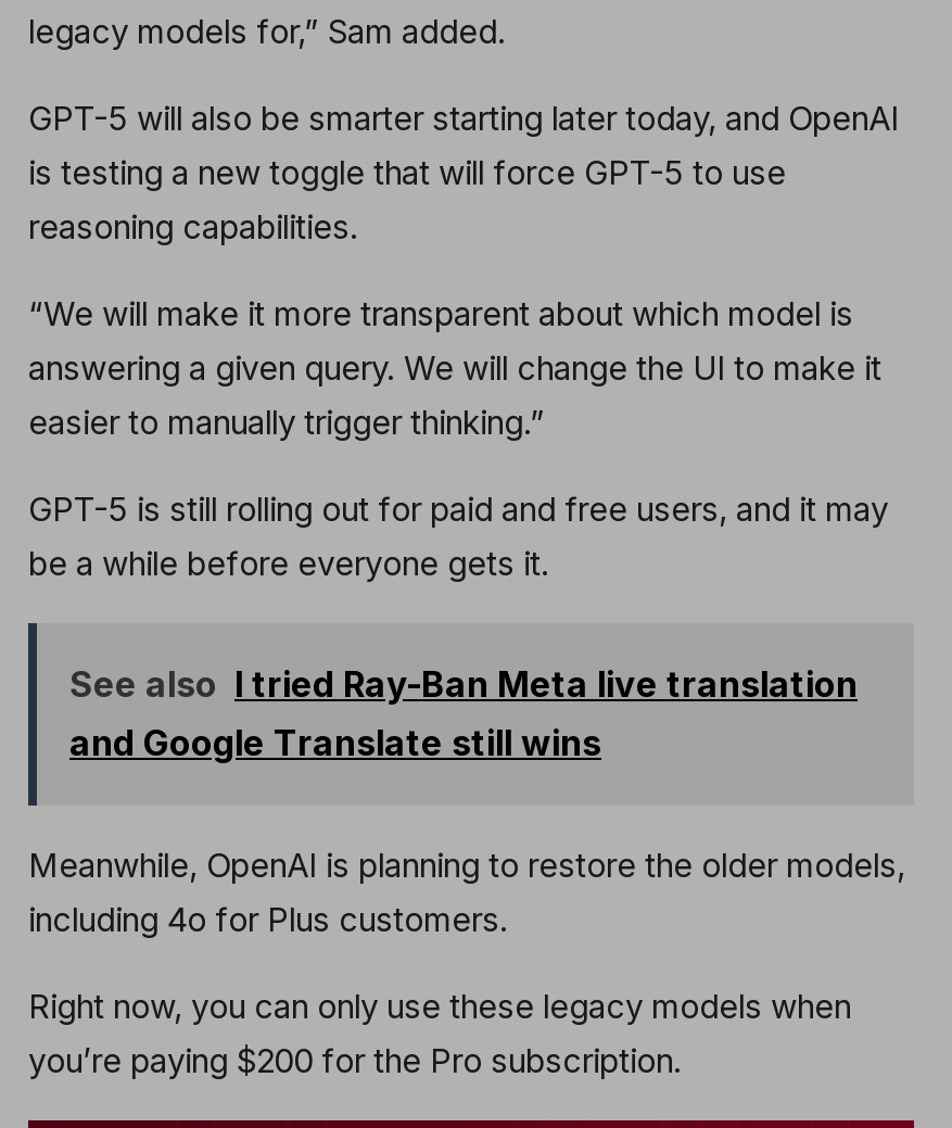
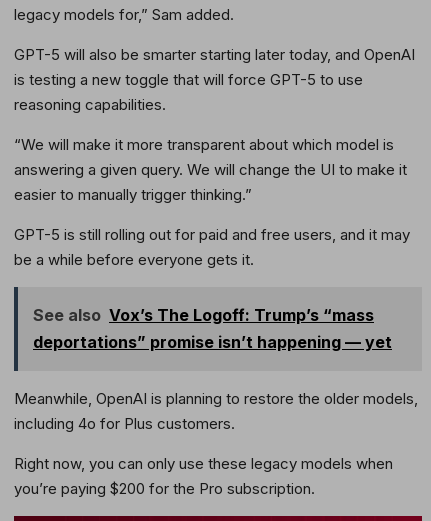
[69,661,858,763] See also I tried Ray-Ban Meta live translation | and Google Translate still wins -> [33,305,392,352] See also Vox’s The Logoff: Trump’s “mass | deportations” promise isn’t happening — yet

